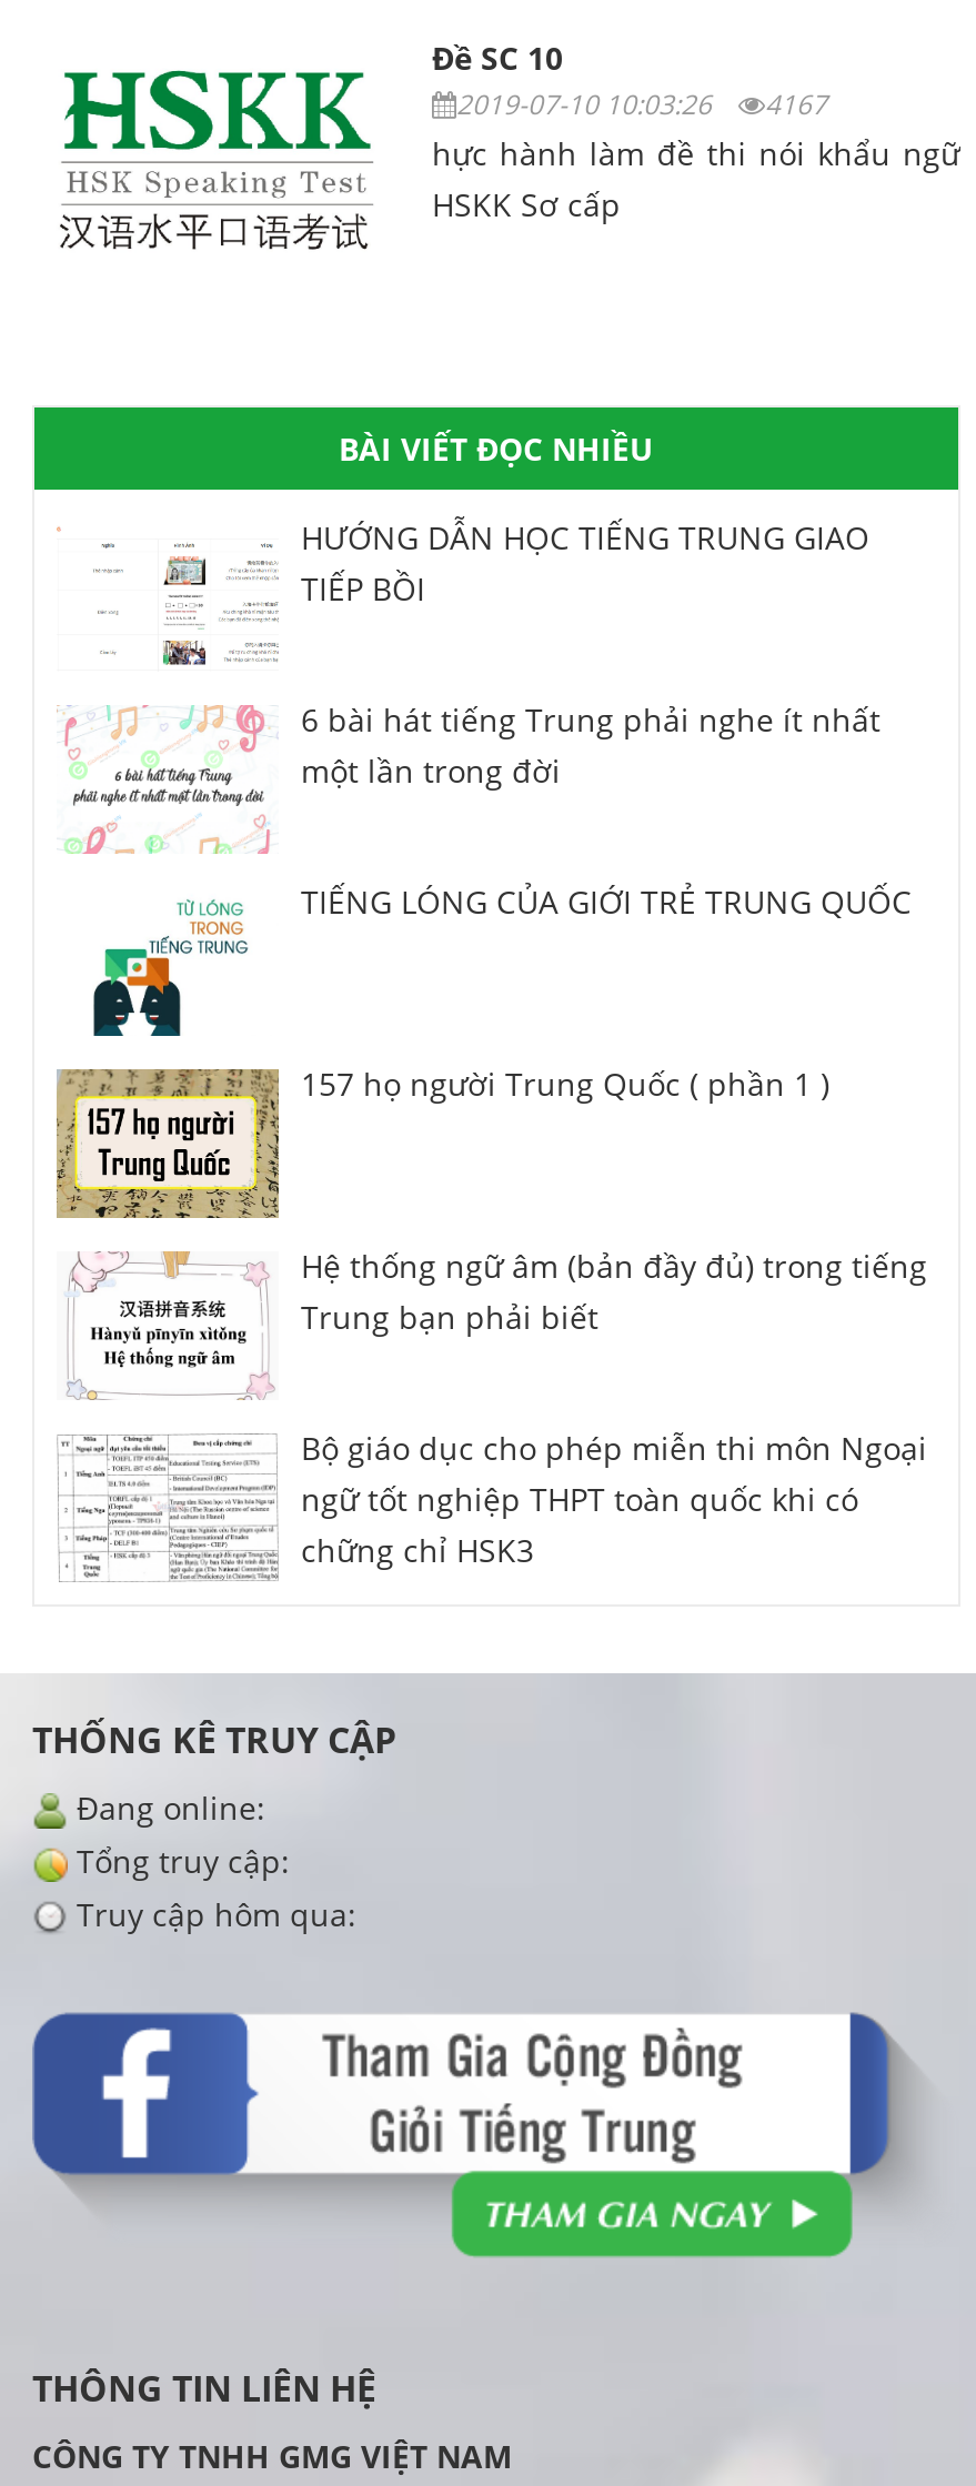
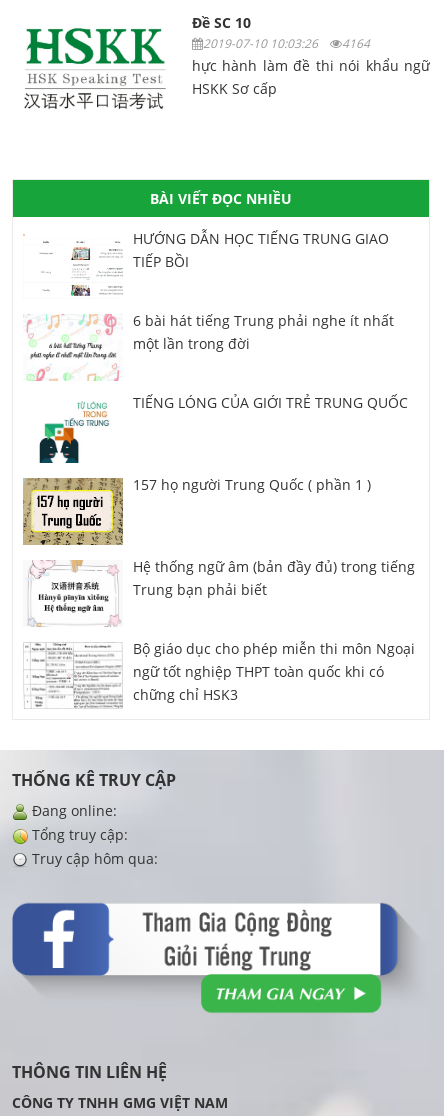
[456,85,827,123] 2019-07-10 10:03:26 4167 -> [203,35,370,52] 2019-07-10 10:03:26 4164

